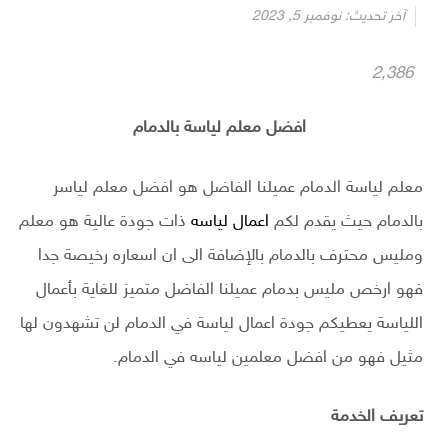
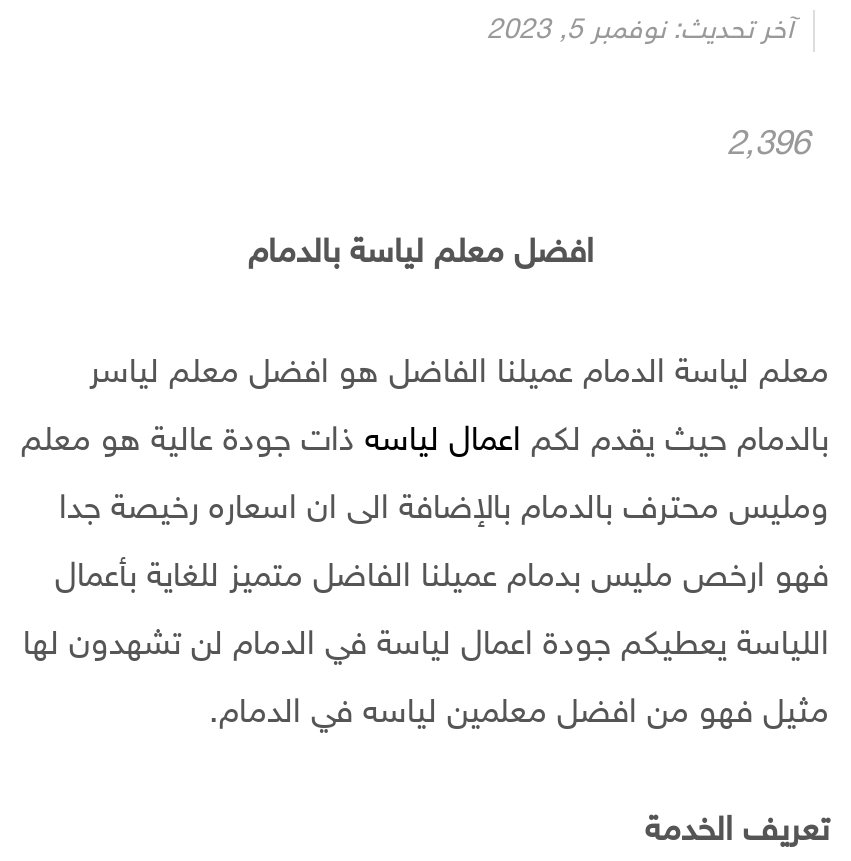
[372,64,413,84] 2٬386 -> [727,126,809,166] 2٬396

